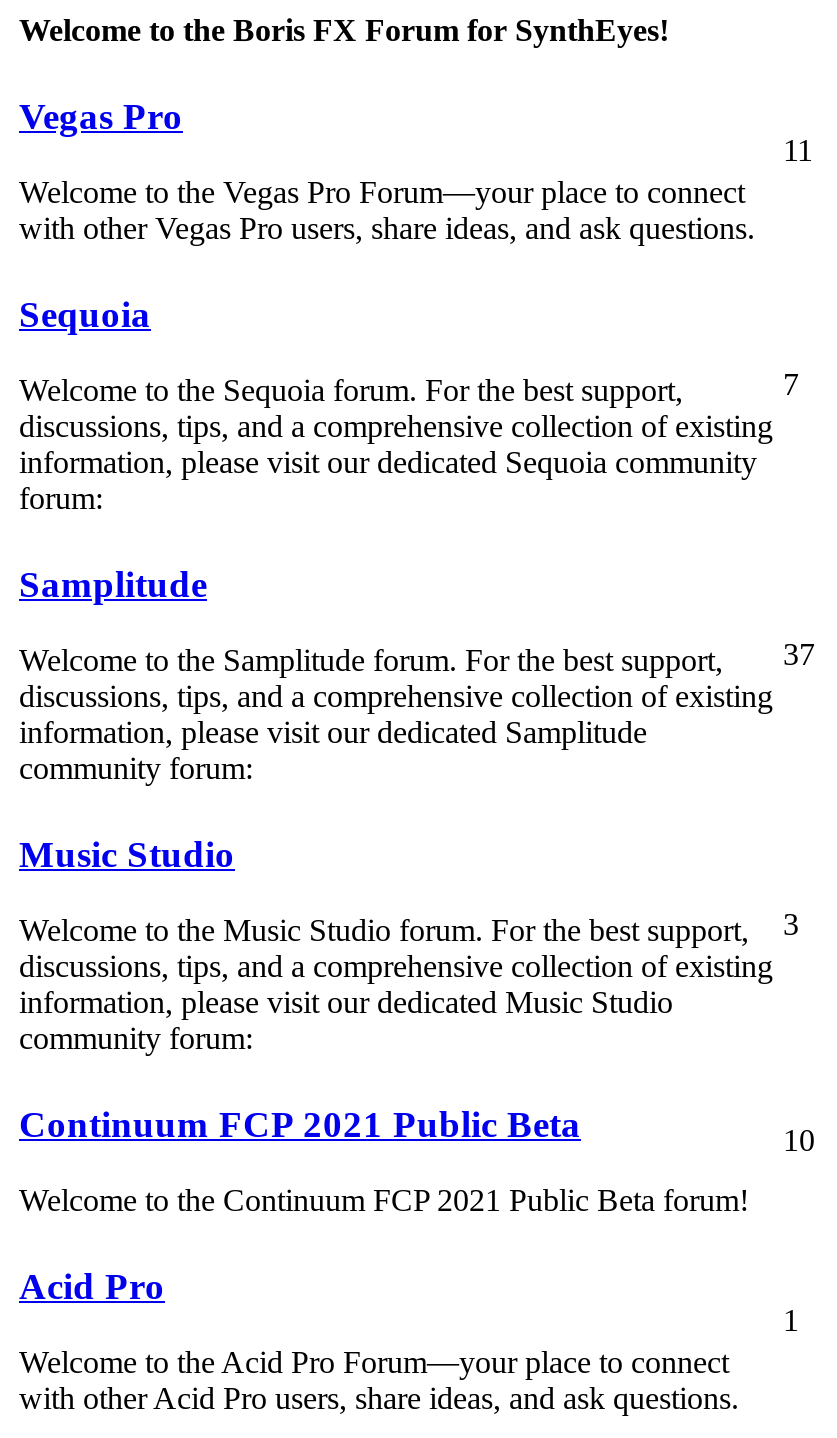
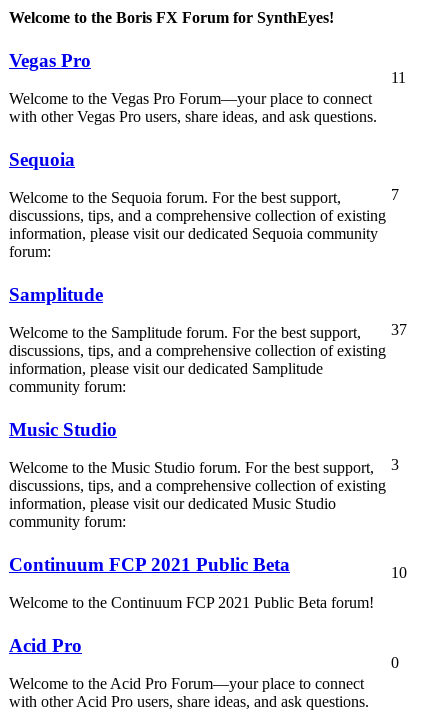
[783,1303,799,1337] 1 -> [391,654,399,671] 0

